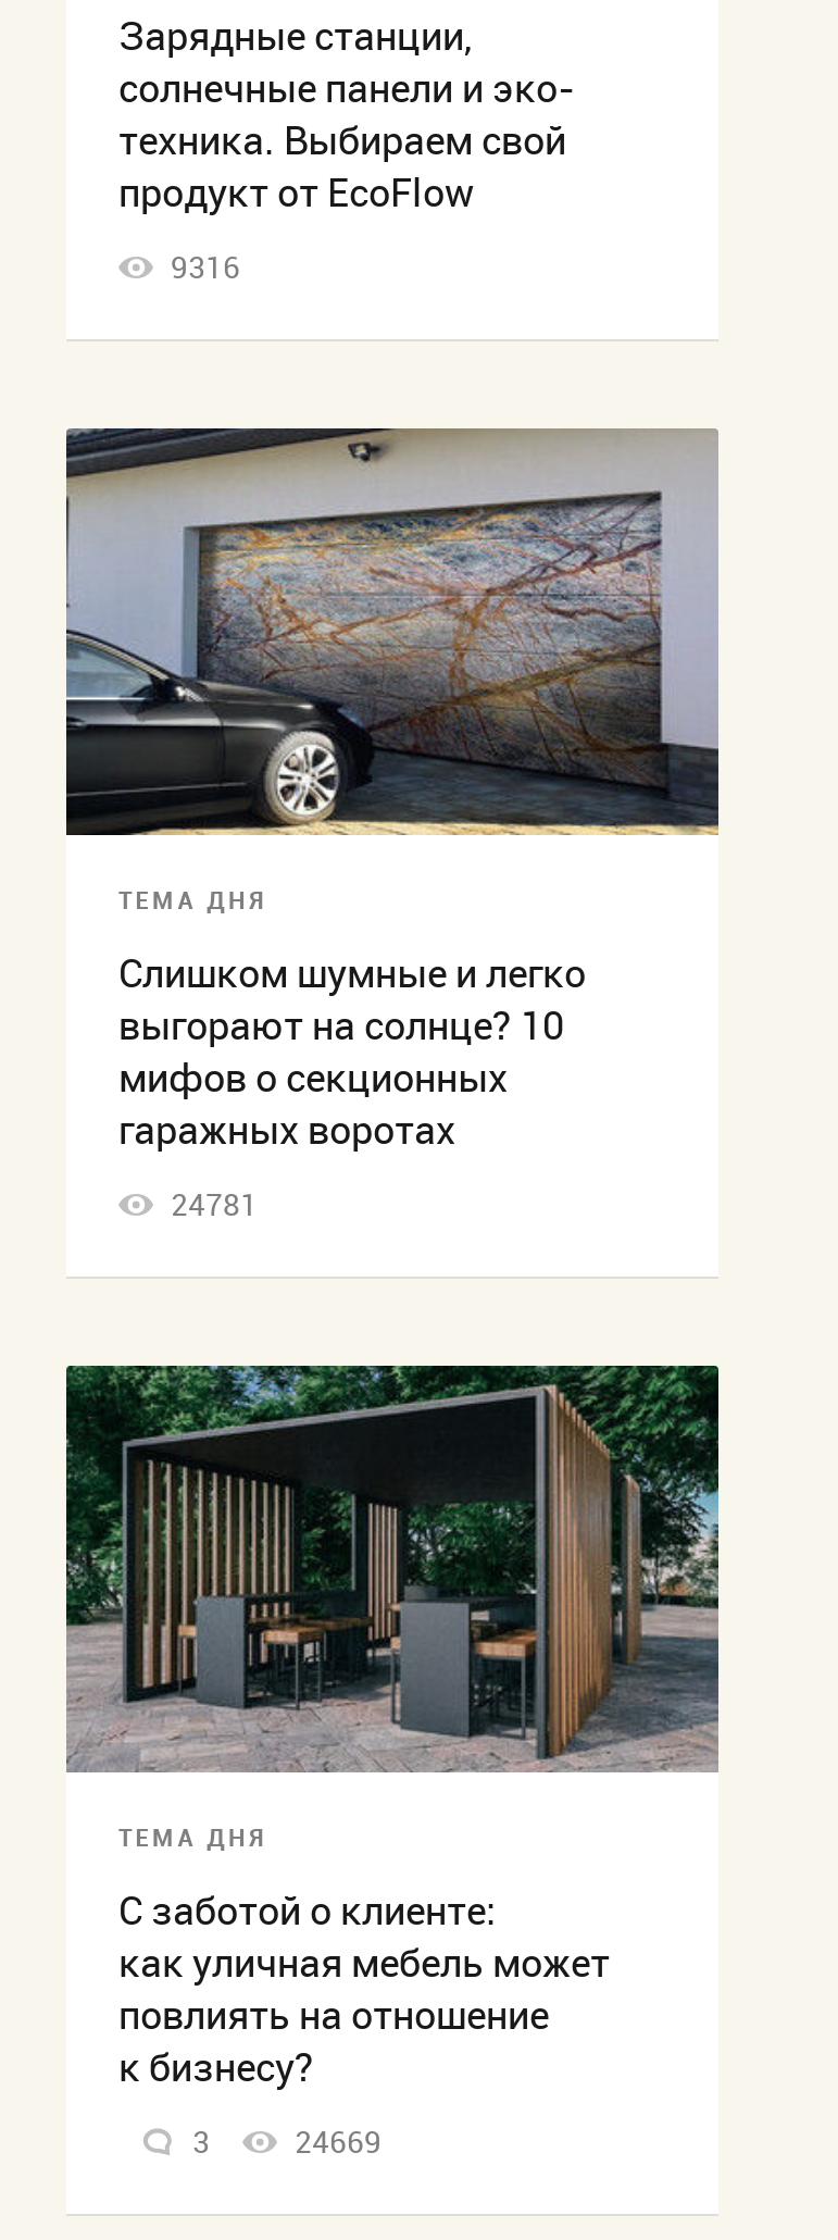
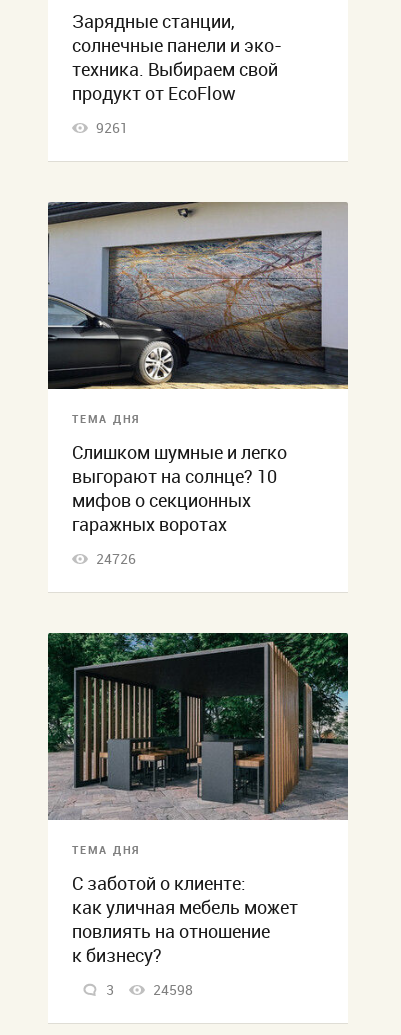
[171,250,240,285] 9316 -> [96,120,128,136] 9261
[171,1187,258,1222] 24781 -> [96,551,136,567] 24726
[295,2125,382,2160] 24669 -> [153,982,193,998] 24598

